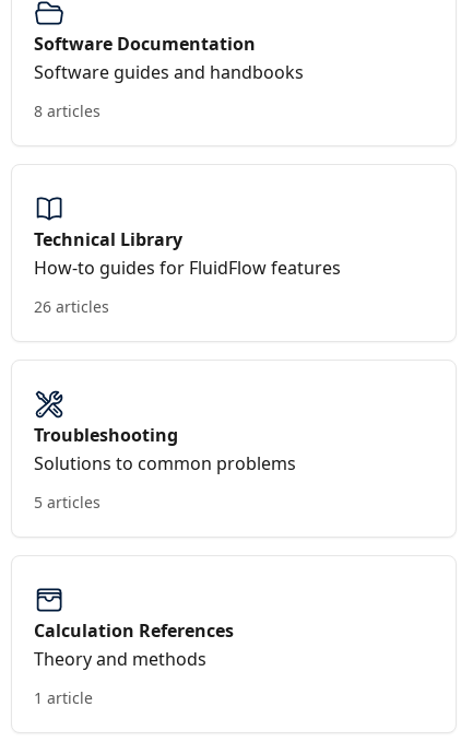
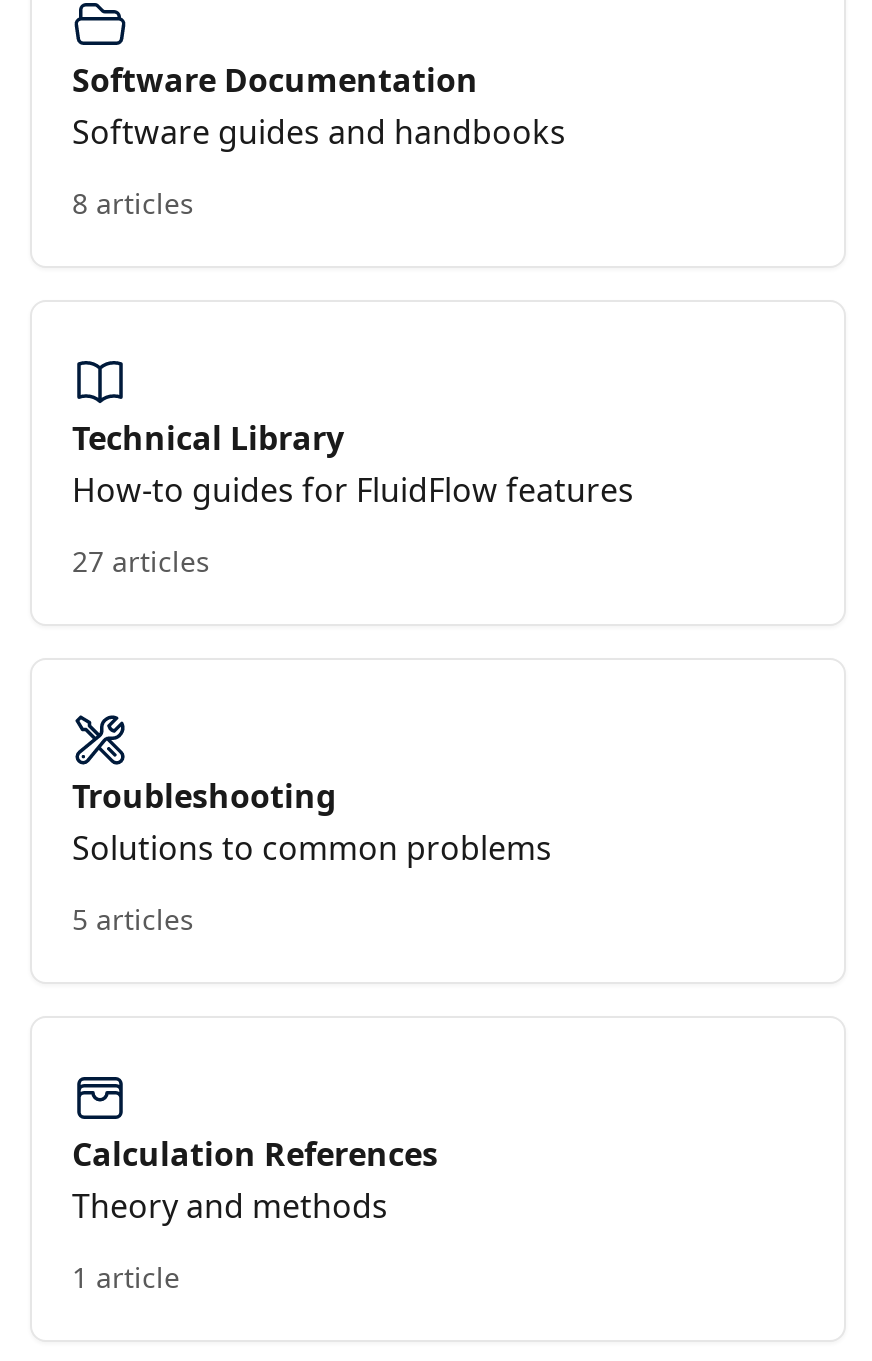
[34,296,109,317] 26 articles -> [72,542,210,580] 27 articles

